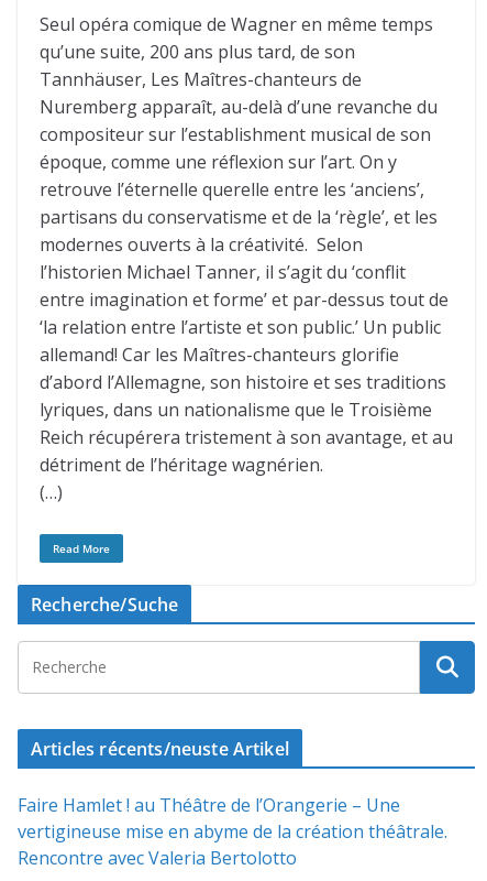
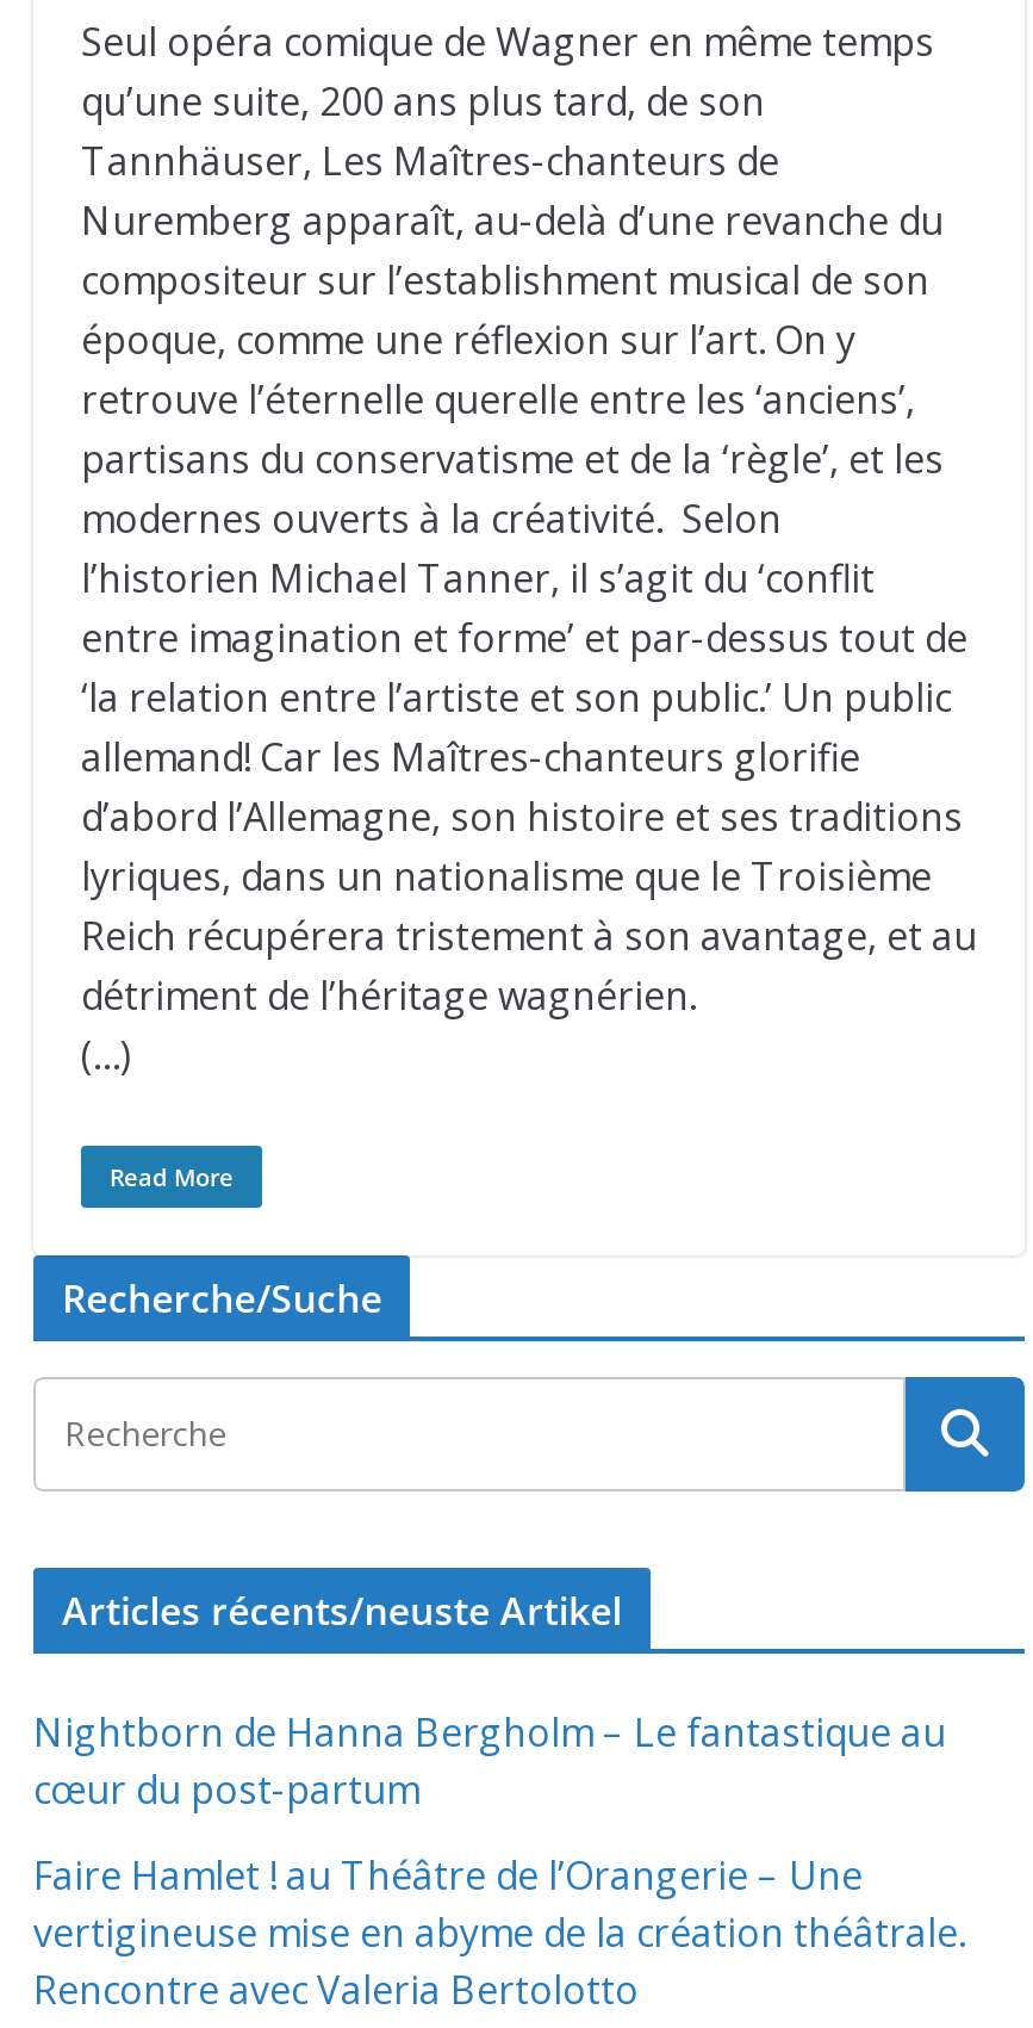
none -> [33,1706,946,1816] Nightborn de Hanna Bergholm – Le fantastique au | cœur du post-partum

